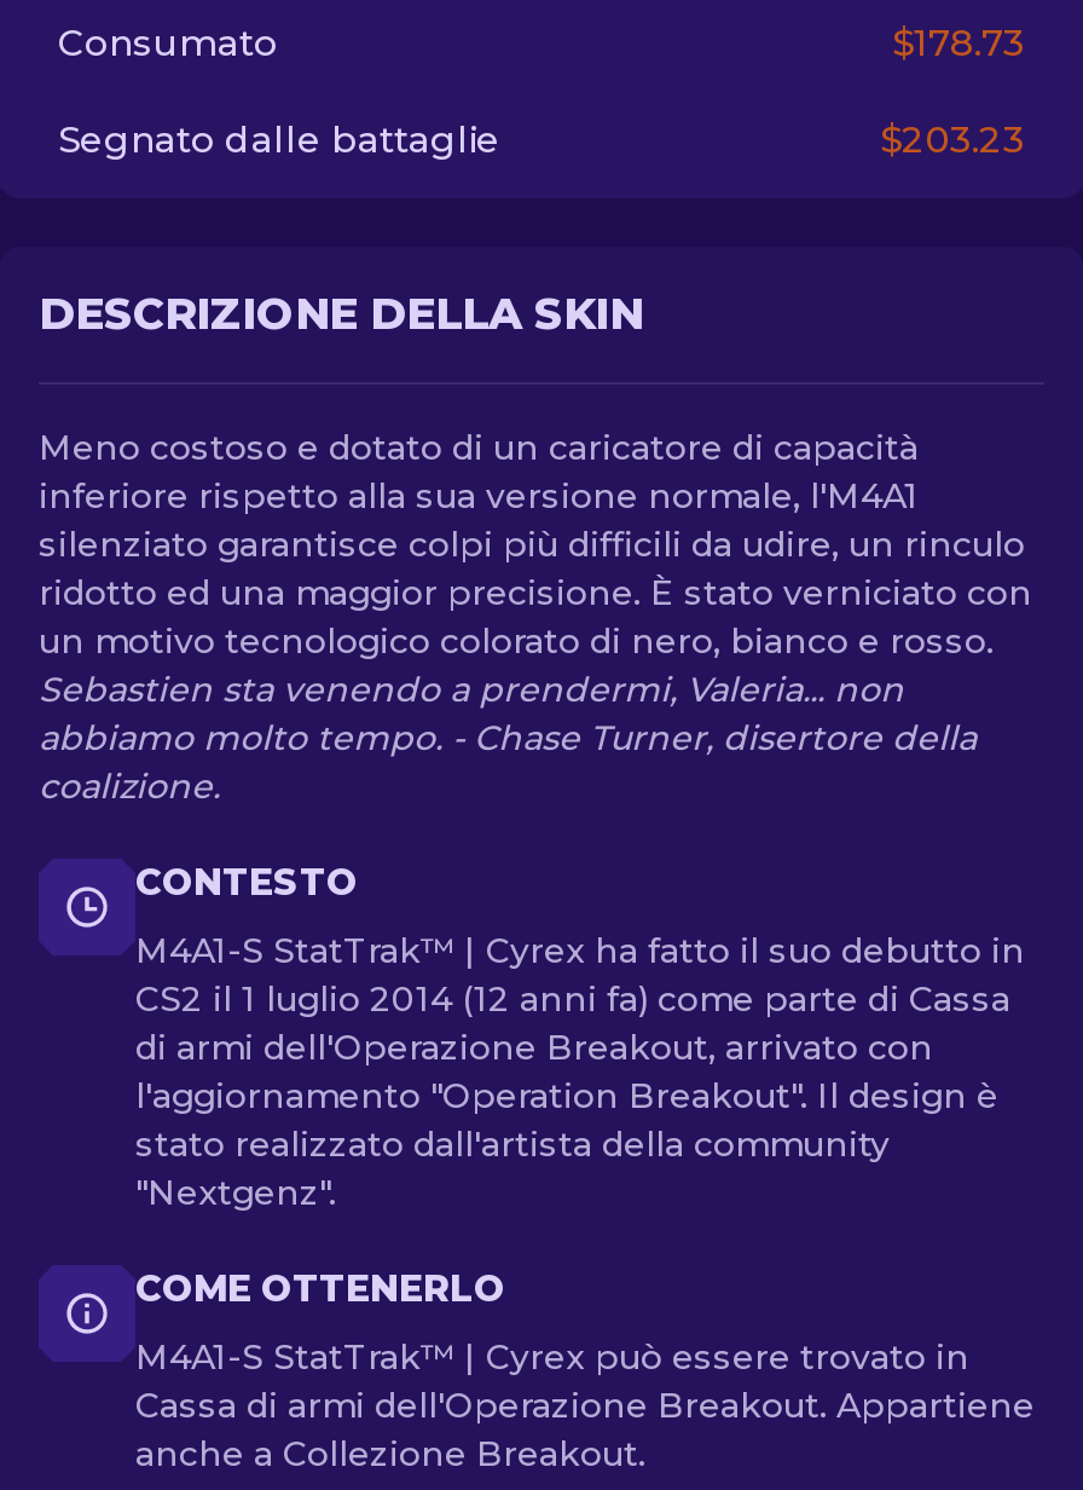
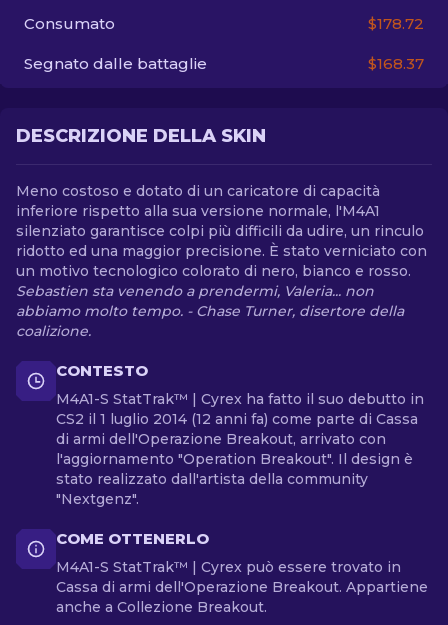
[892,19,1025,65] $178.73 -> [368,14,424,33] $178.72
[880,116,1025,162] $203.23 -> [368,54,424,73] $168.37

